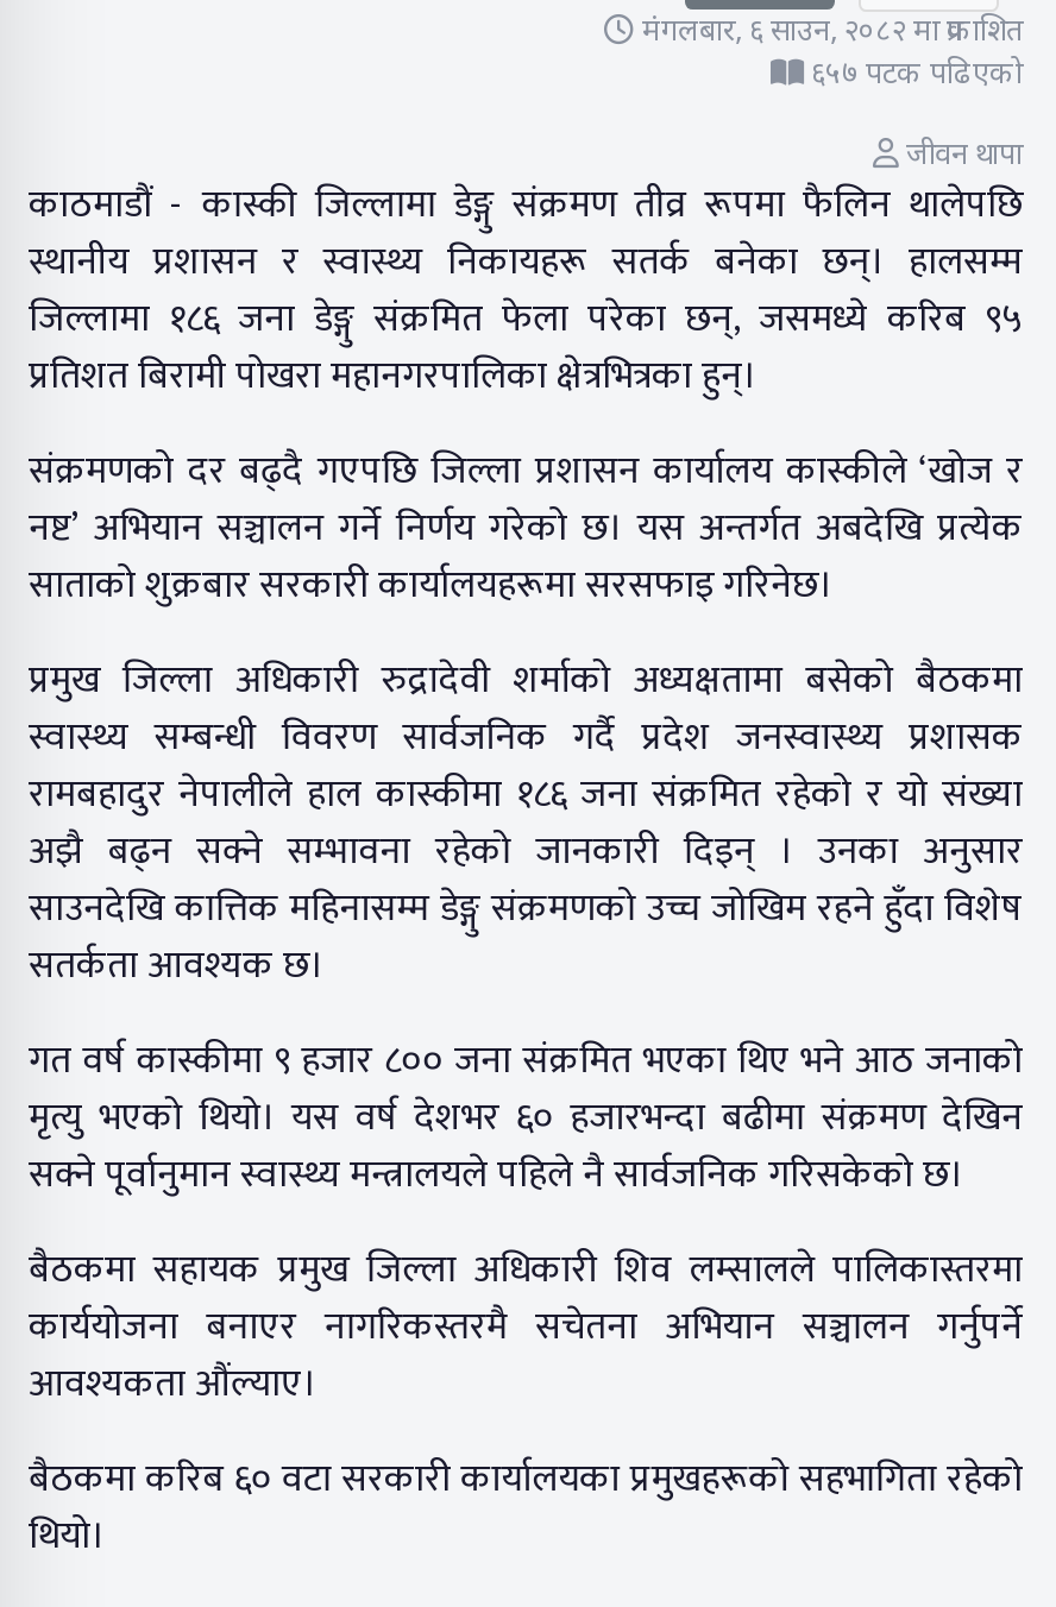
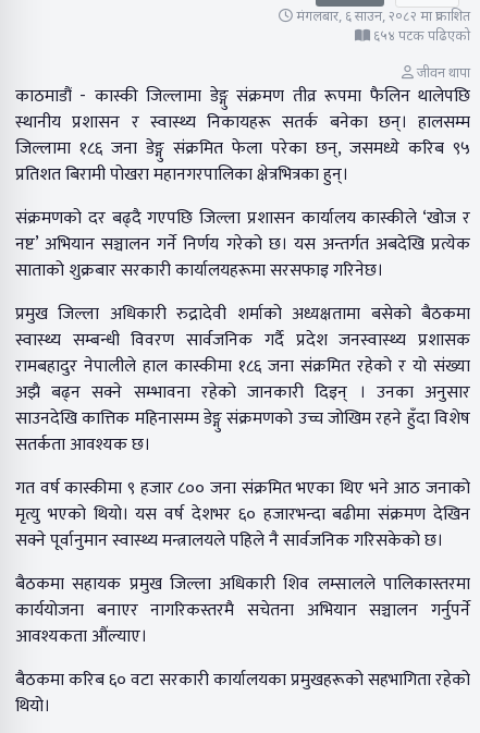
[804,57,1023,95] ६५७ पटक पढिएको -> [370,28,470,46] ६५४ पटक पढिएको

